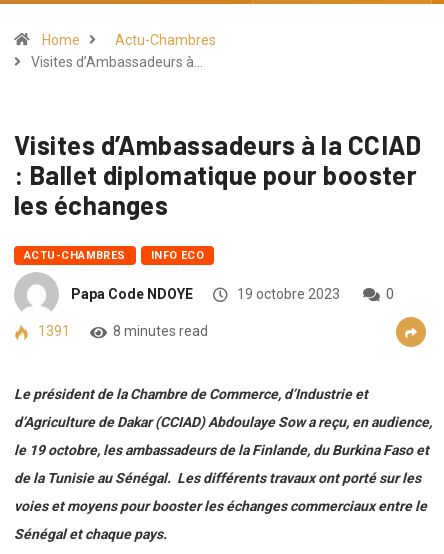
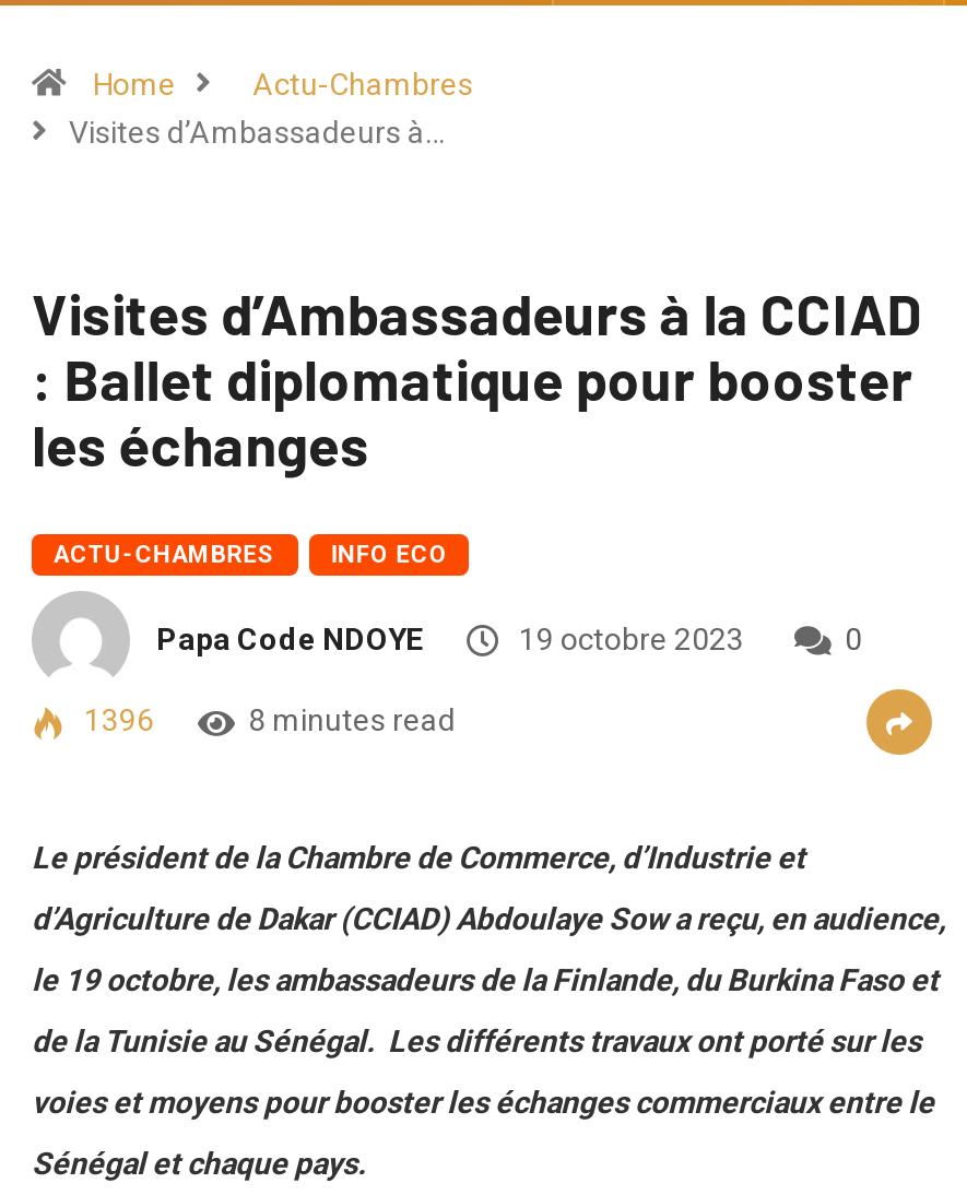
[35,323,70,339] 1391 -> [78,703,154,738] 1396

